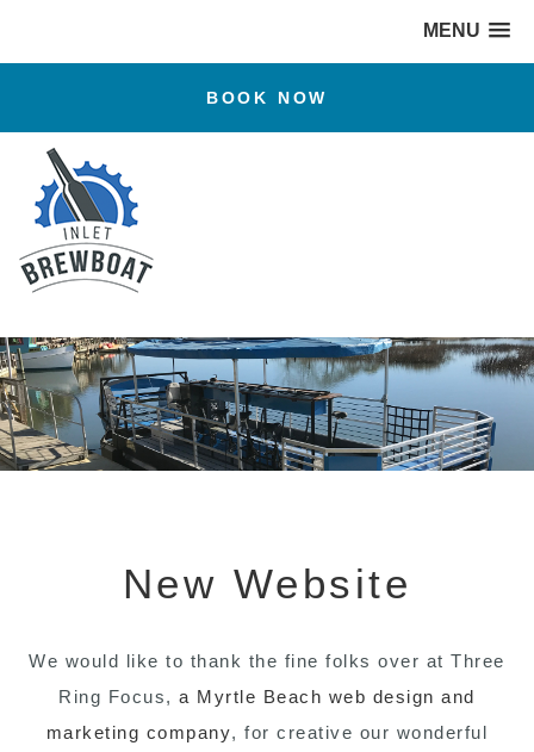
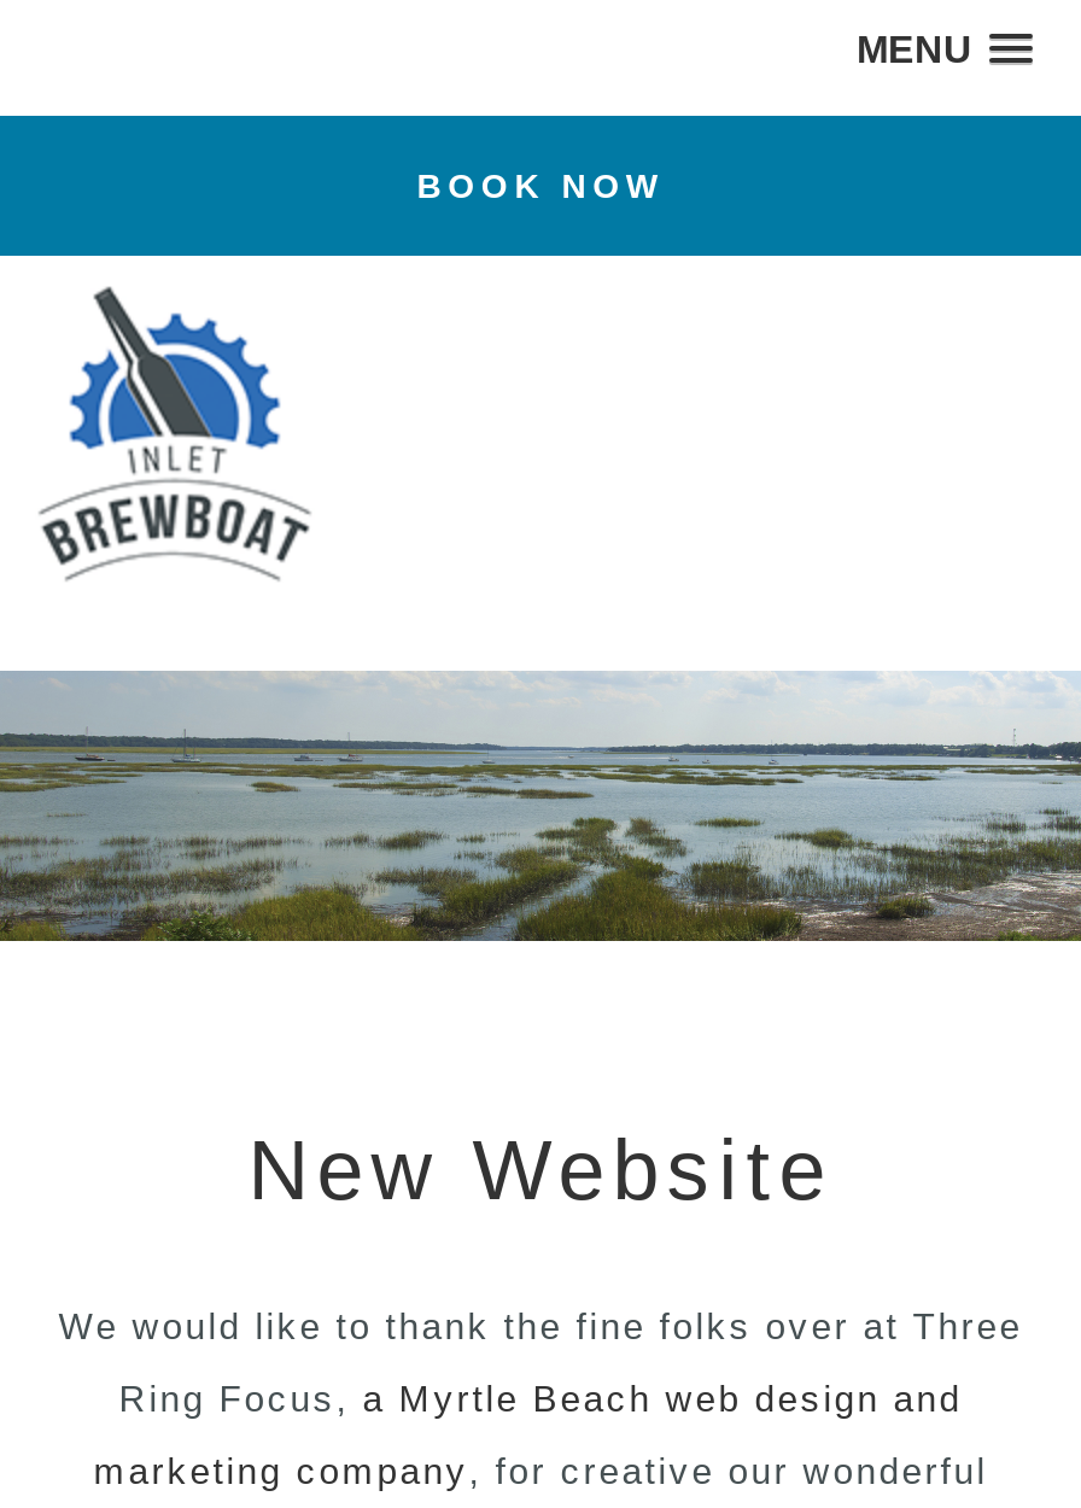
[4,336,530,472] [image] -> [7,671,1074,943] [image]

